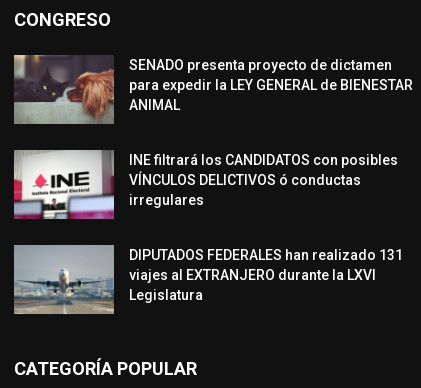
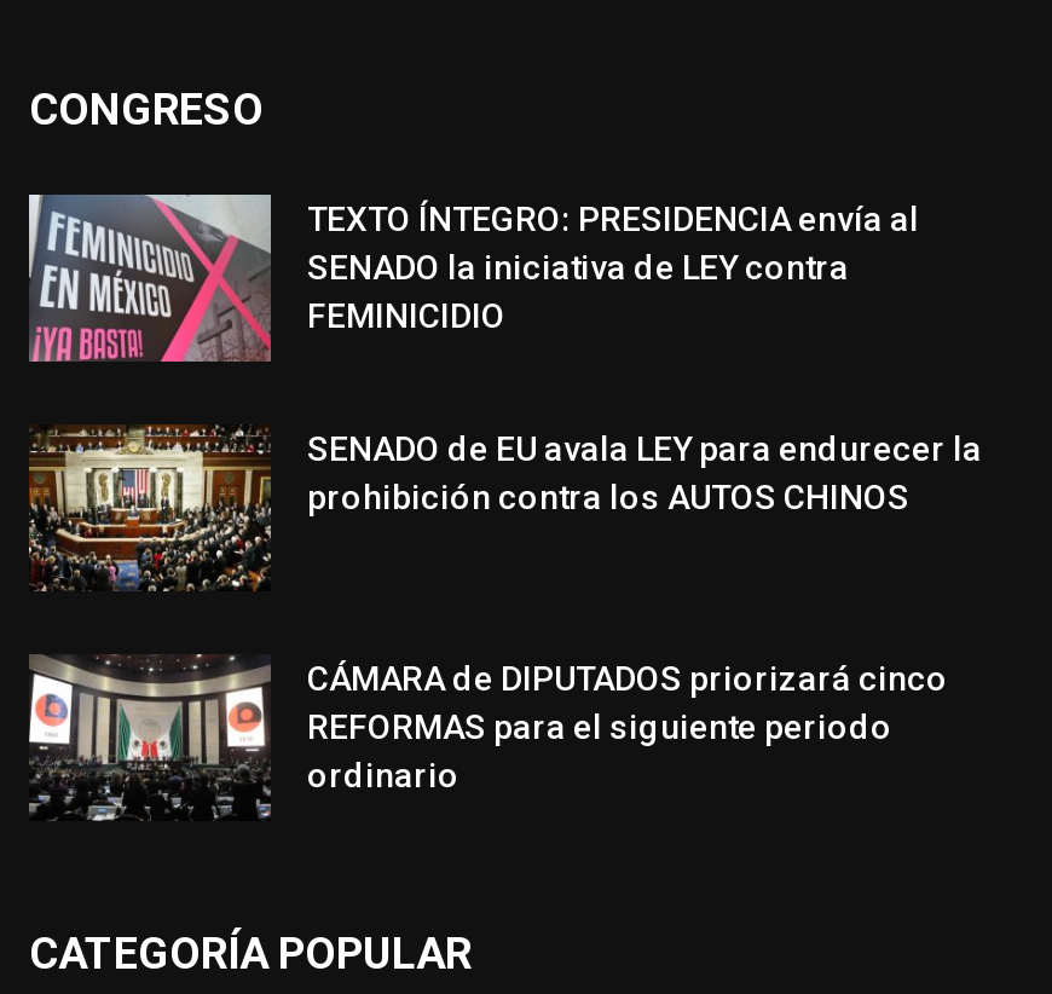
[13,54,413,125] [image] | SENADO presenta proyecto de dictamen | para expedir la LEY GENERAL de BIENESTAR | ANIMAL -> [27,192,919,364] [image] | TEXTO ÍNTEGRO: PRESIDENCIA envía al | SENADO la iniciativa de LEY contra | FEMINICIDIO
[13,149,398,220] [image] | INE filtrará los CANDIDATOS con posibles | VÍNCULOS DELICTIVOS ó conductas | irregulares -> [27,424,982,591] [image] | SENADO de EU avala LEY para endurecer la | prohibición contra los AUTOS CHINOS
[13,244,403,315] [image] | DIPUTADOS FEDERALES han realizado 131 | viajes al EXTRANJERO durante la LXVI | Legislatura -> [29,654,948,821] [image] | CÁMARA de DIPUTADOS priorizará cinco | REFORMAS para el siguiente periodo | ordinario

